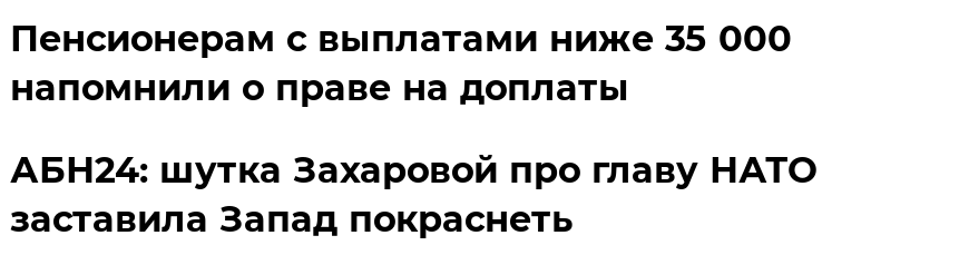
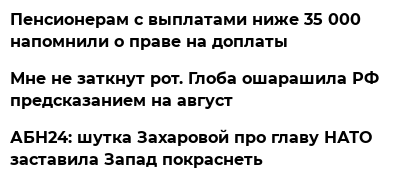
none -> [10,69,379,110] Мне не заткнут рот. Глоба ошарашила РФ | предсказанием на август

